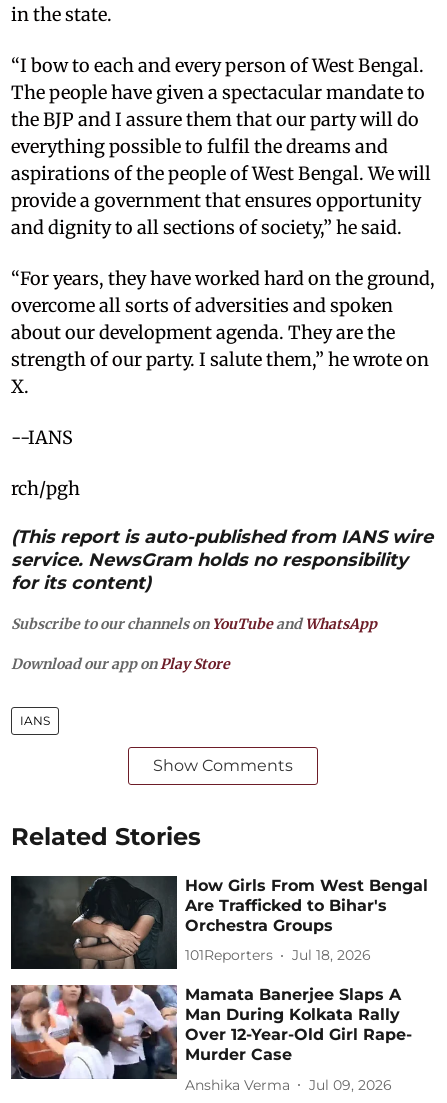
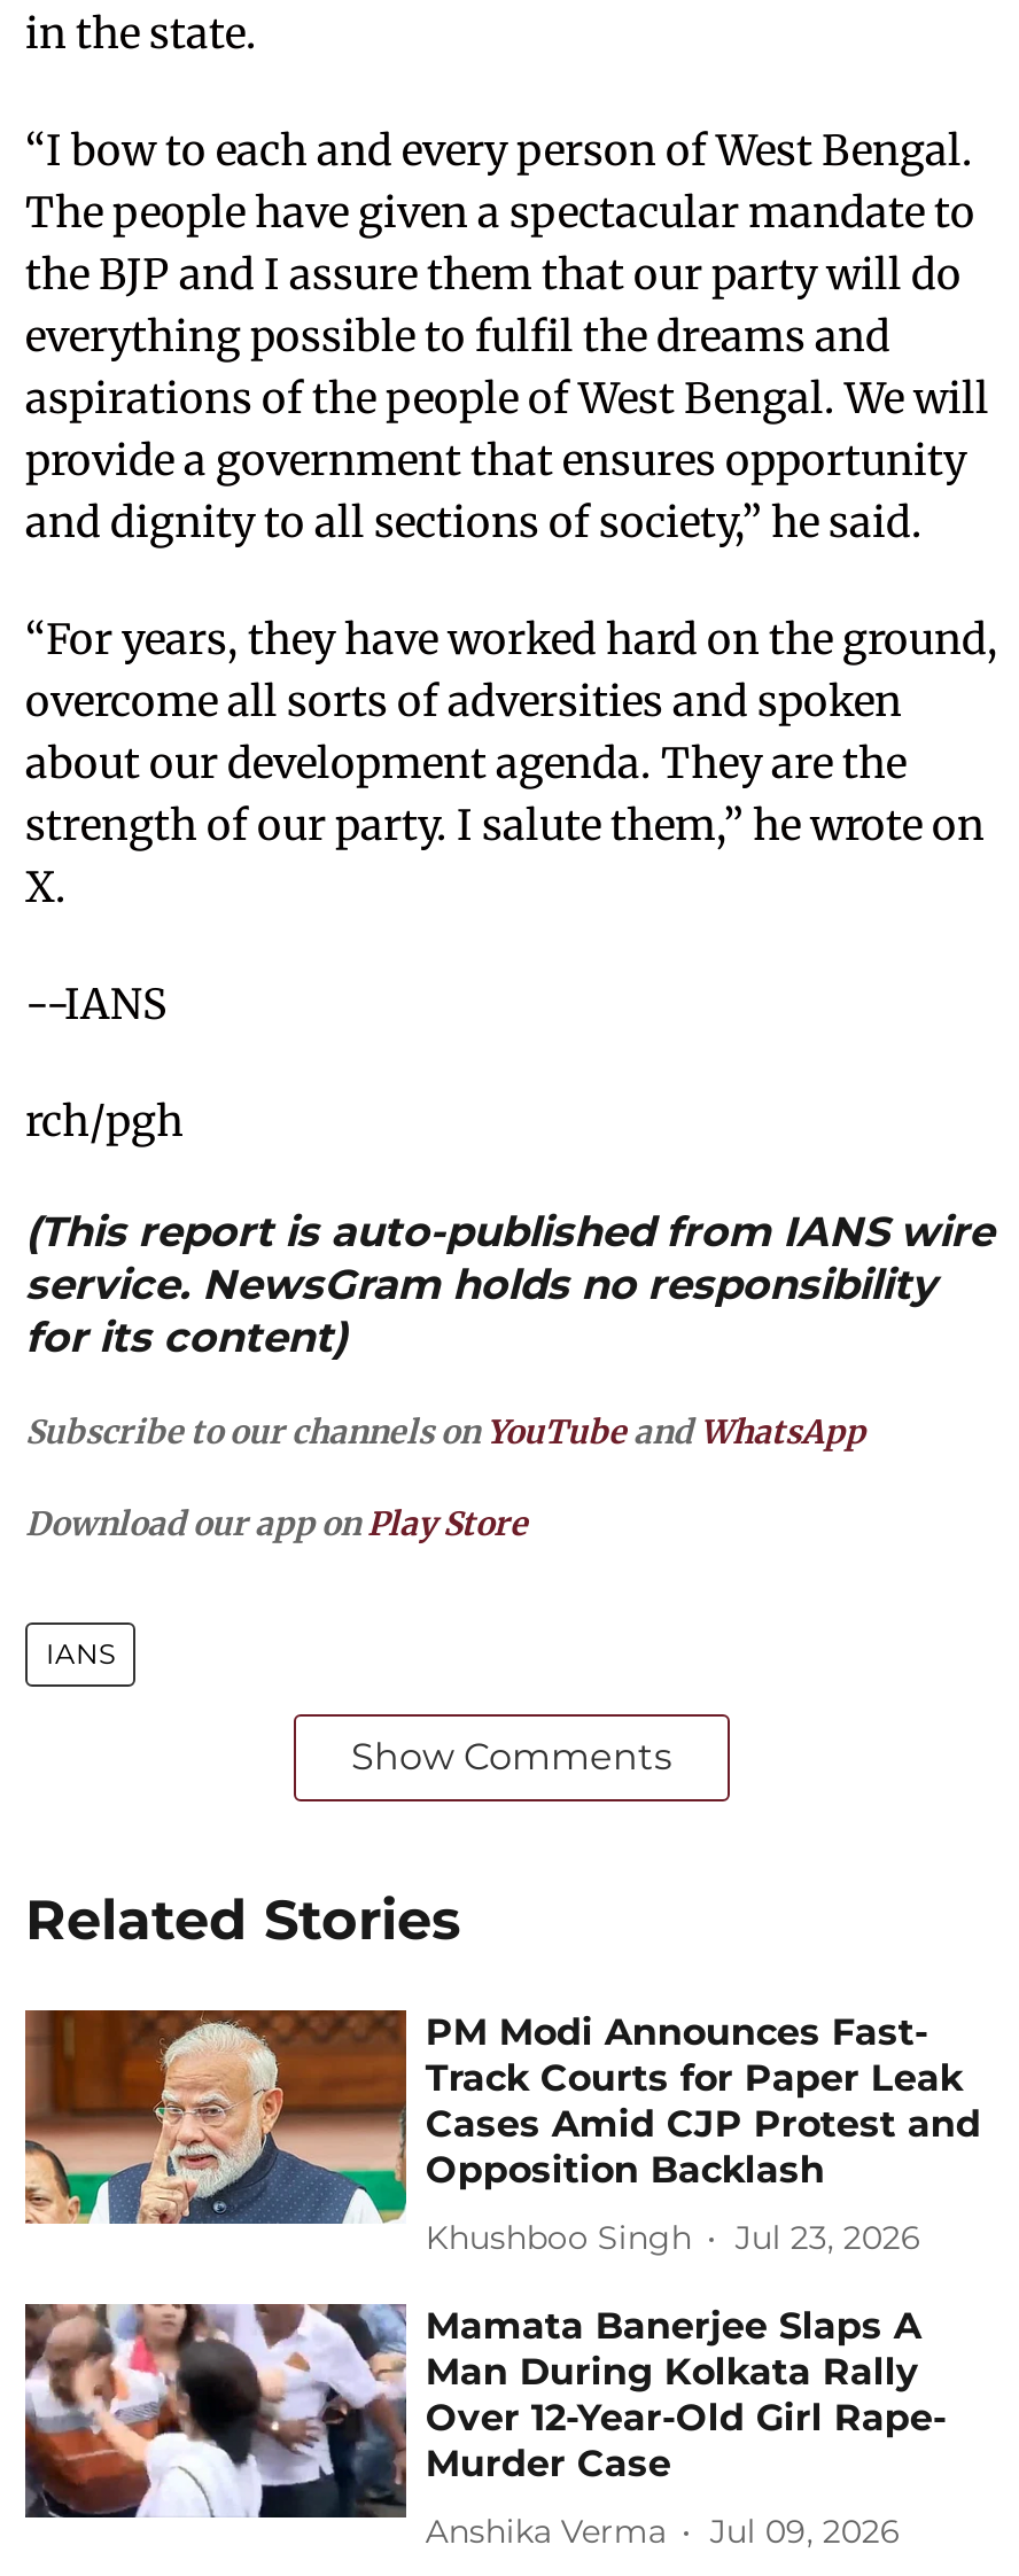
[10,875,428,970] [image] | How Girls From West Bengal | Are Trafficked to Bihar's | Orchestra Groups -> [23,2008,981,2226] [image] | PM Modi Announces Fast- | Track Courts for Paper Leak | Cases Amid CJP Protest and | Opposition Backlash
[185,946,371,964] 101Reporters | Jul 18, 2026 -> [426,2217,921,2258] Khushboo Singh | Jul 23, 2026

